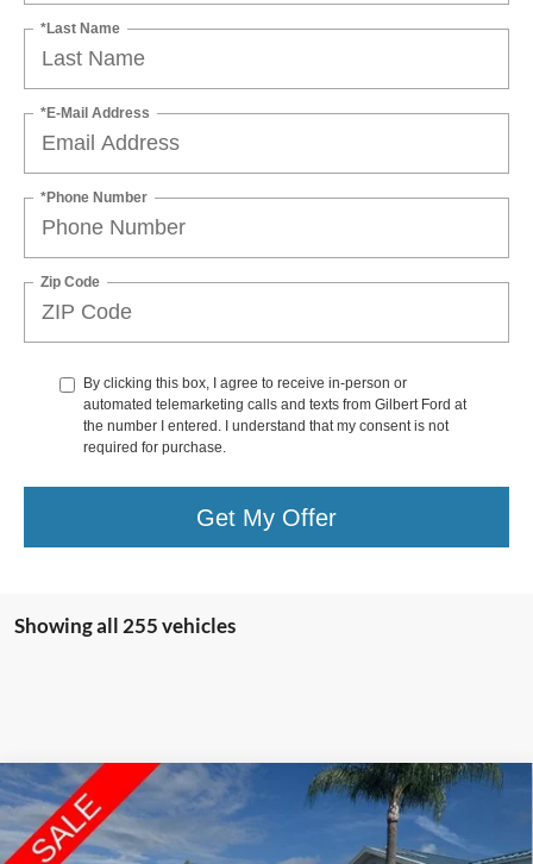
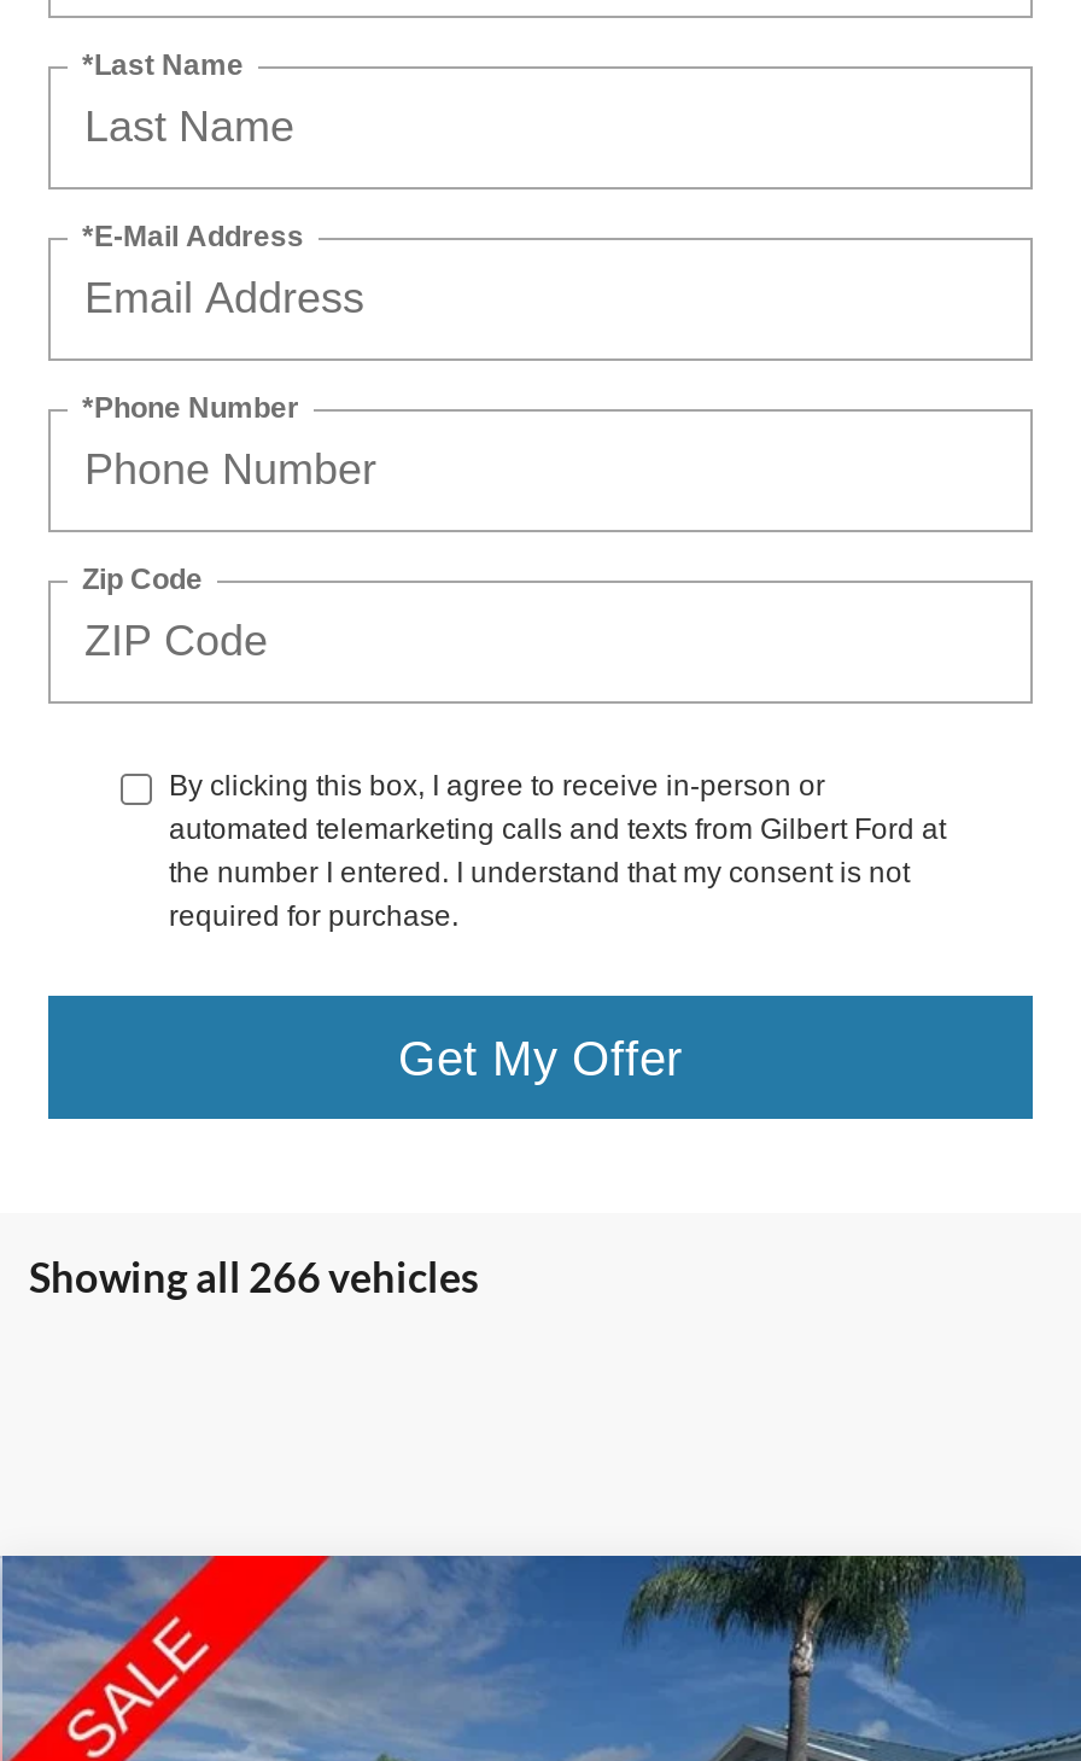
[14,613,236,638] Showing all 255 vehicles -> [29,1252,478,1302] Showing all 266 vehicles

